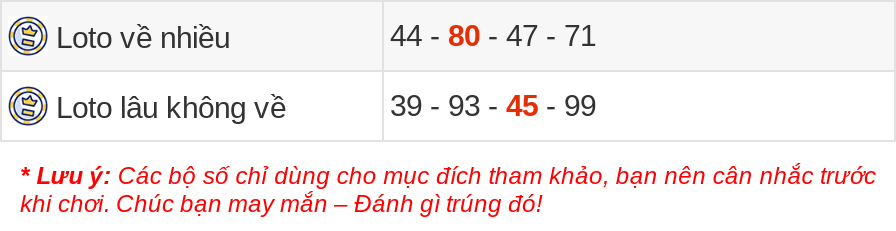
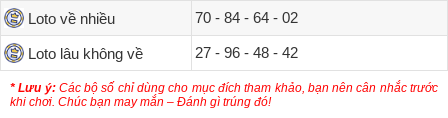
[390,18,596,52] 44 - 80 - 47 - 71 -> [195,9,298,26] 70 - 84 - 64 - 02
[390,88,596,122] 39 - 93 - 45 - 99 -> [195,44,298,61] 27 - 96 - 48 - 42

